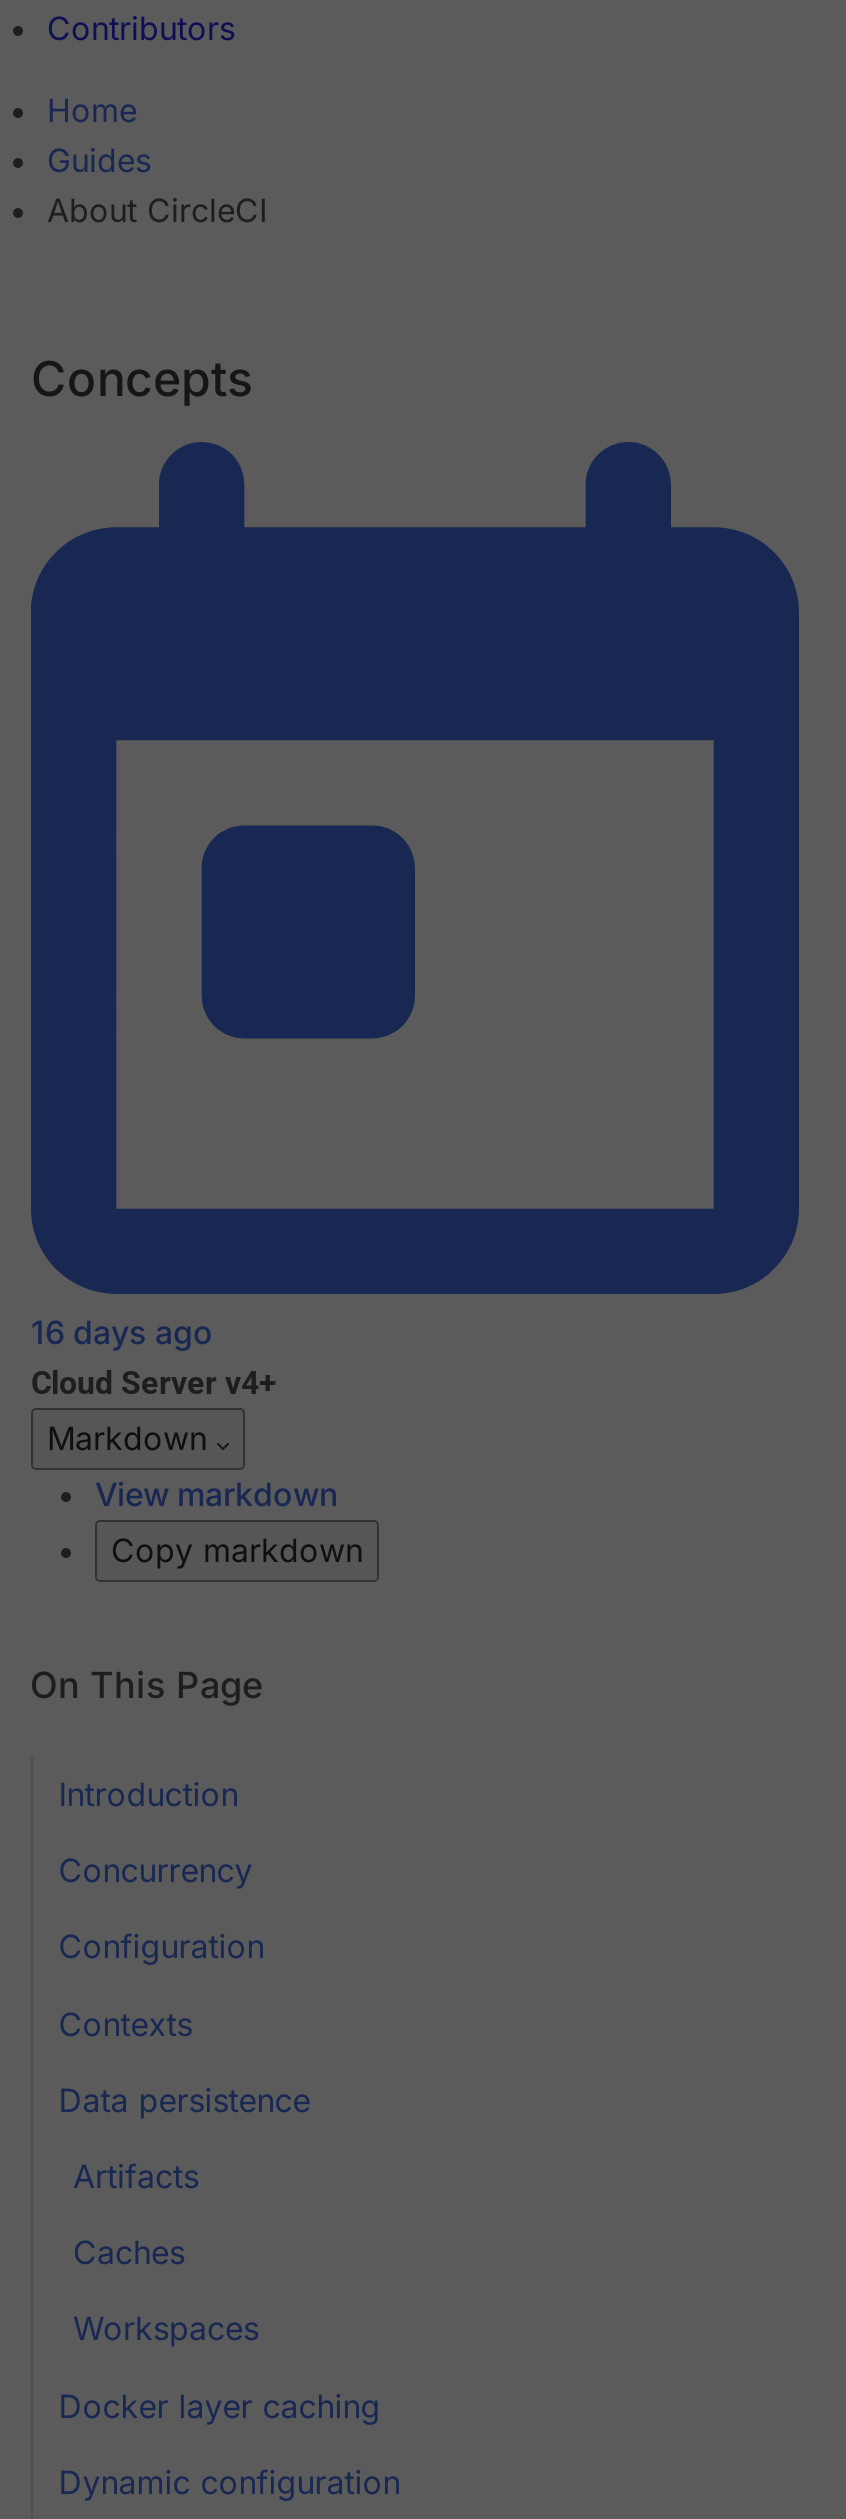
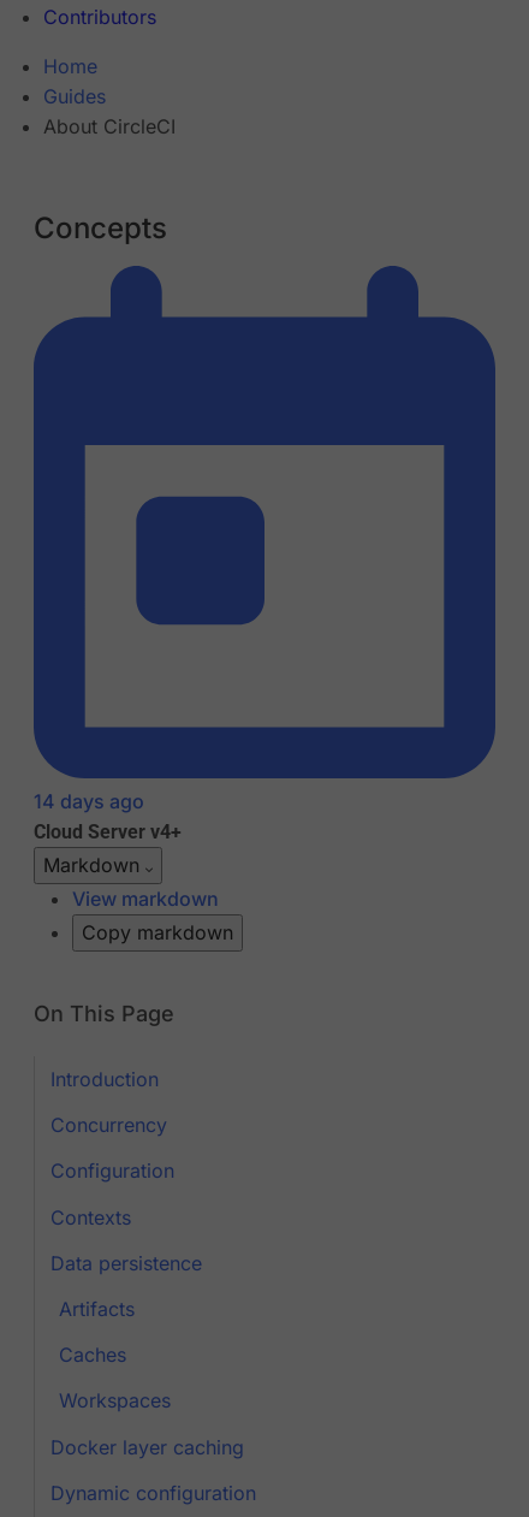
[31,1313,213,1353] 16 days ago -> [34,790,144,814] 14 days ago

